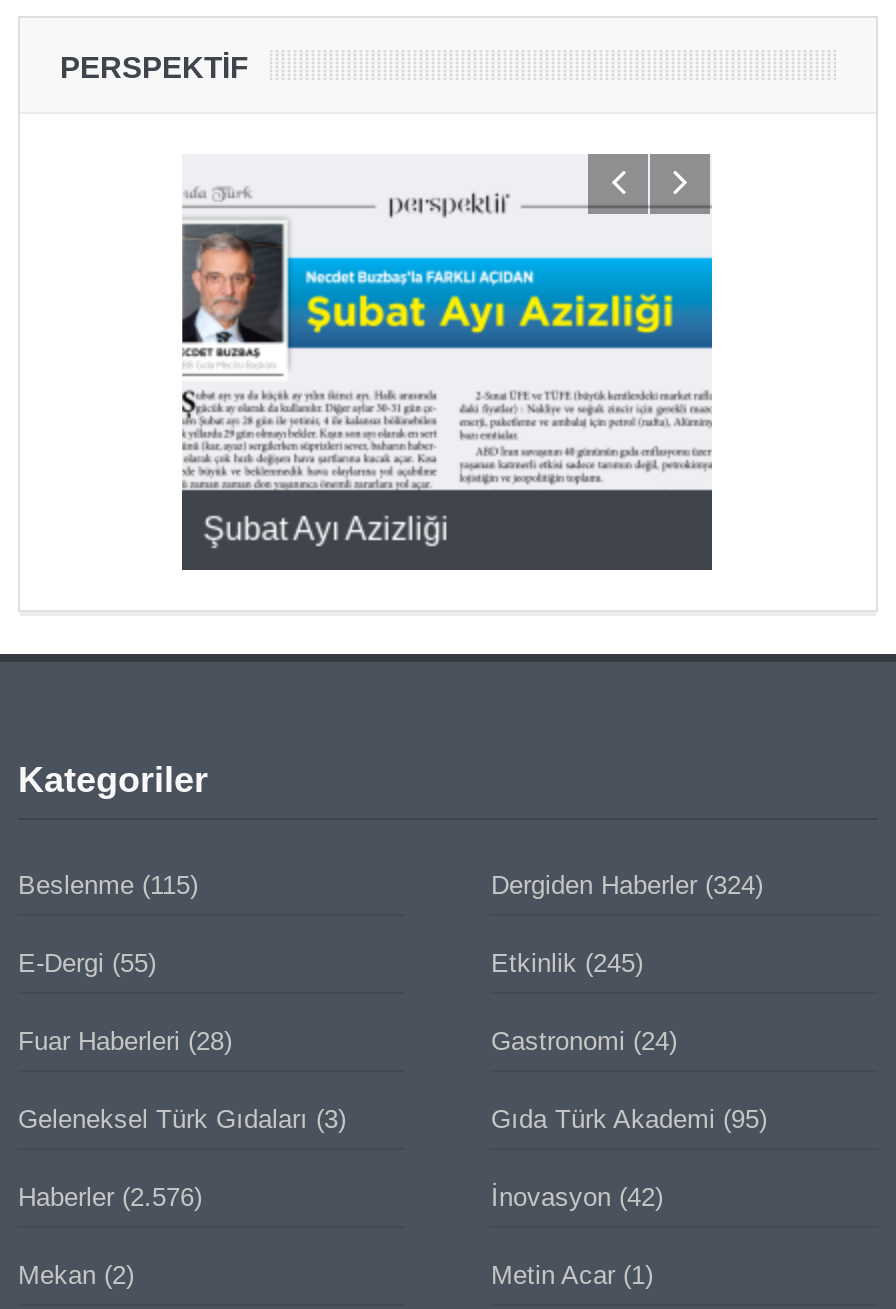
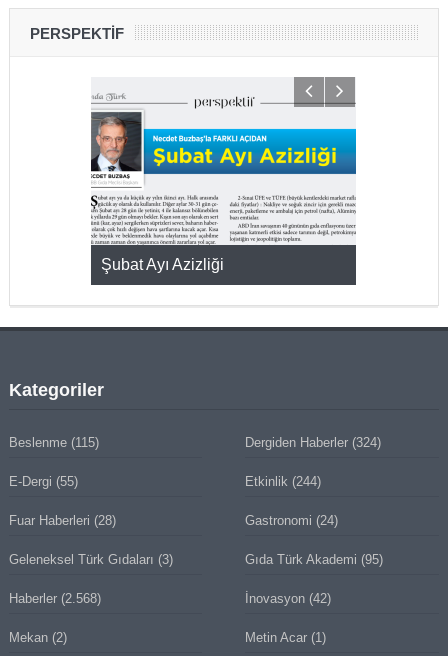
[491,948,643,978] Etkinlik (245) -> [245,474,321,489] Etkinlik (244)
[18,1182,202,1212] Haberler (2.576) -> [9,591,101,606] Haberler (2.568)

